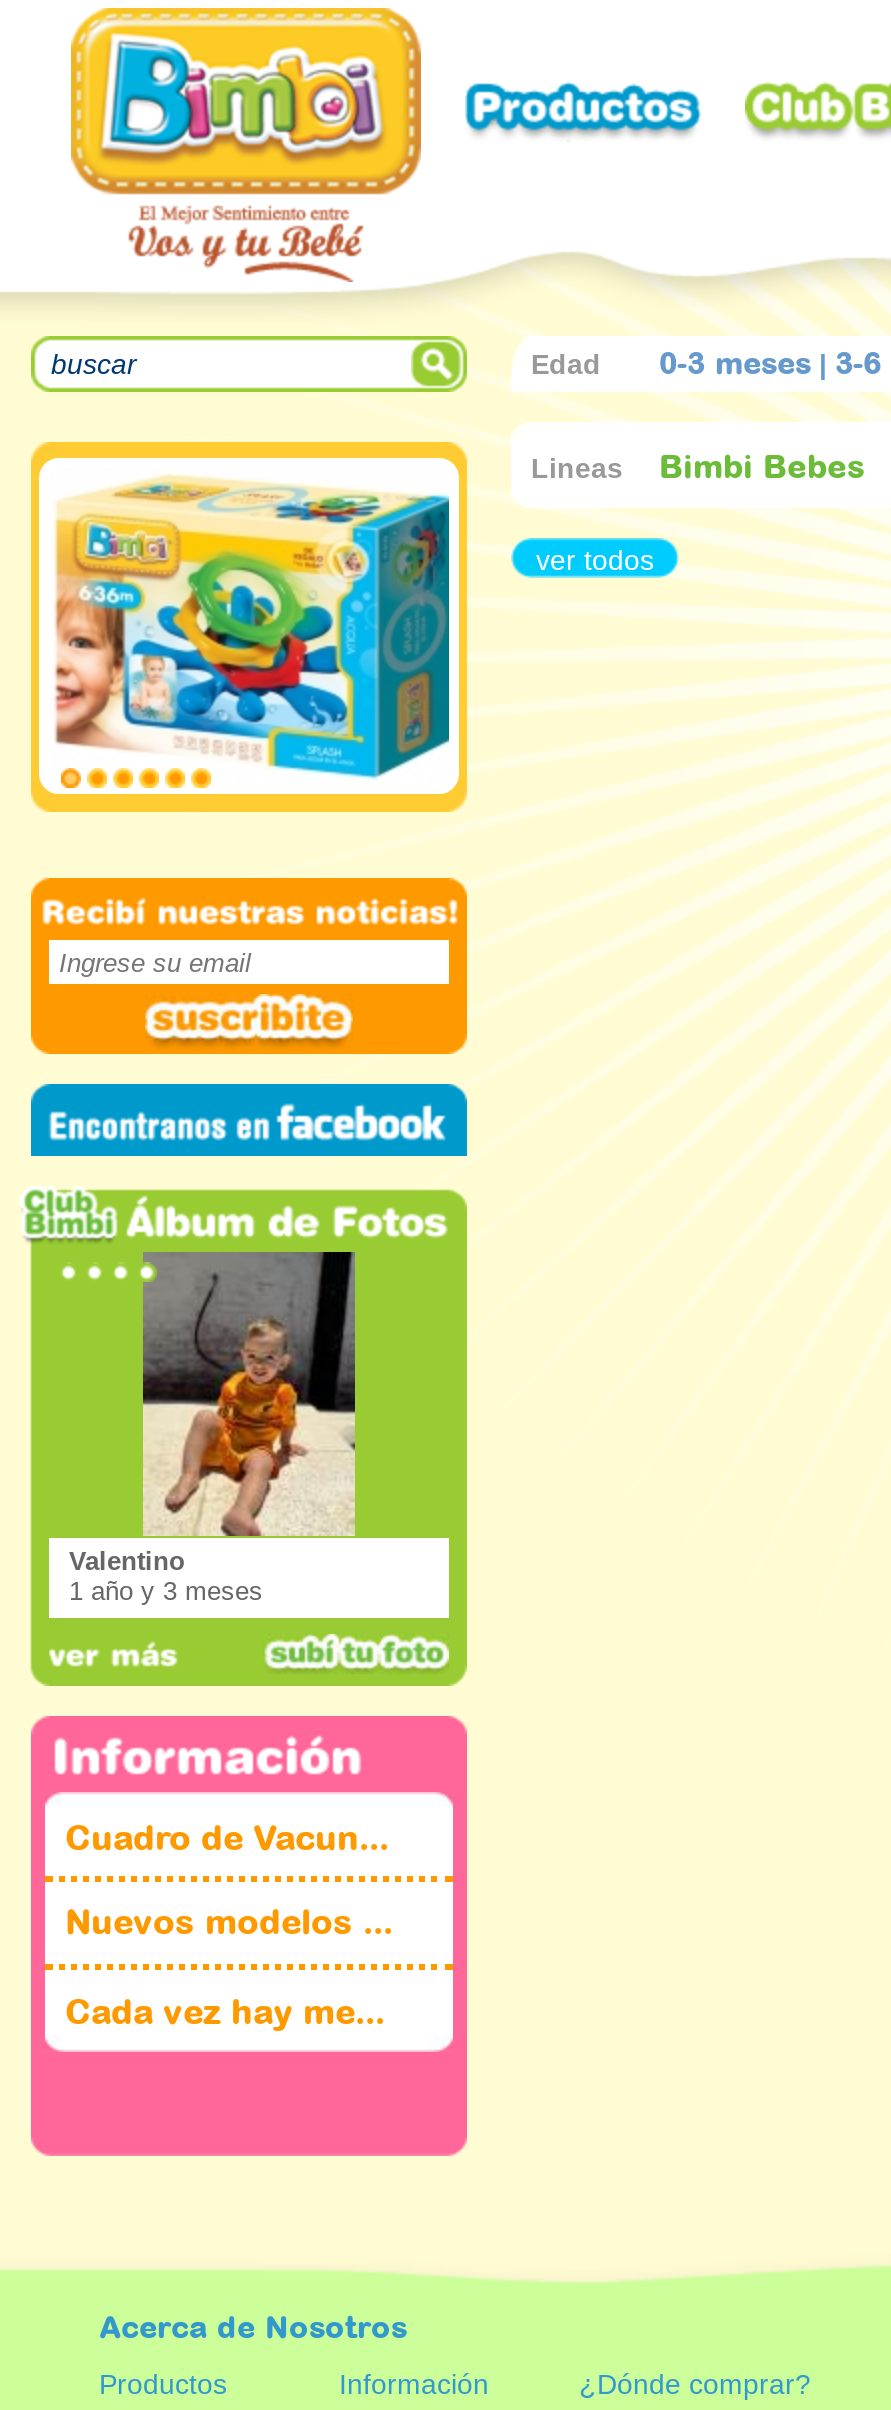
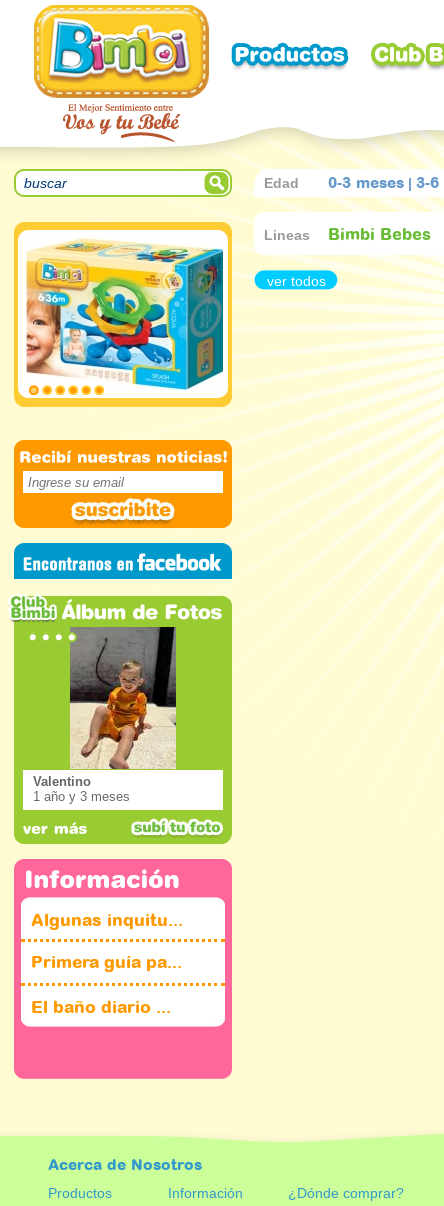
[65,1822,389,1856] Cuadro de Vacun... -> [31,912,183,929] Algunas inquitu...
[65,1906,393,1940] Nuevos modelos ... -> [31,954,182,971] Primera guía pa...
[65,1996,385,2030] Cada vez hay me... -> [31,999,171,1016] El baño diario ...

